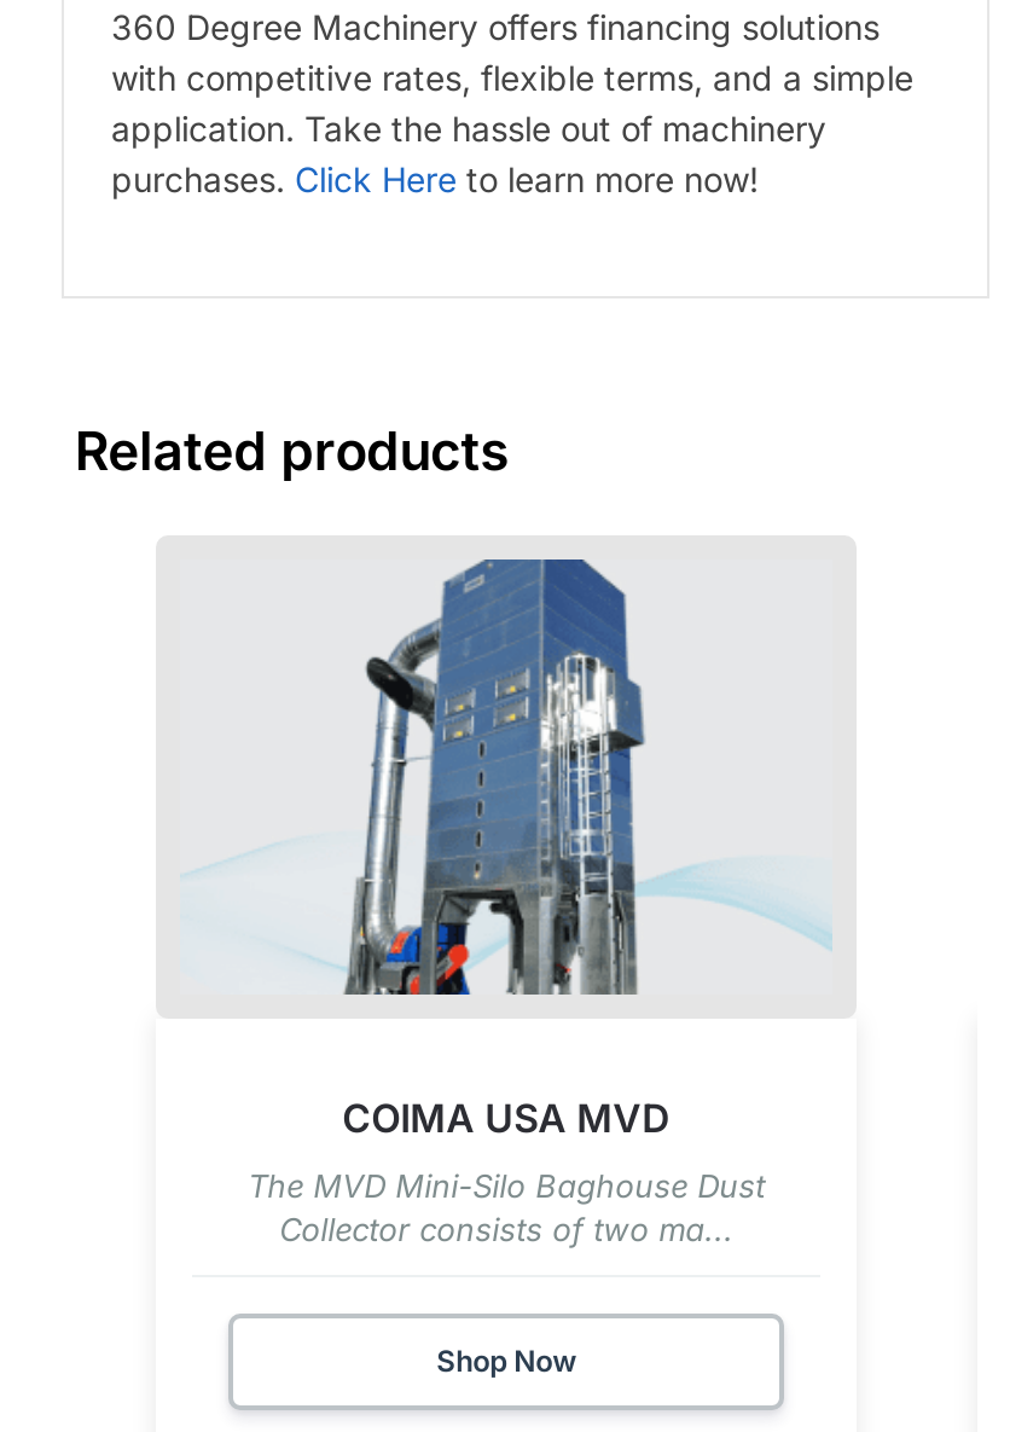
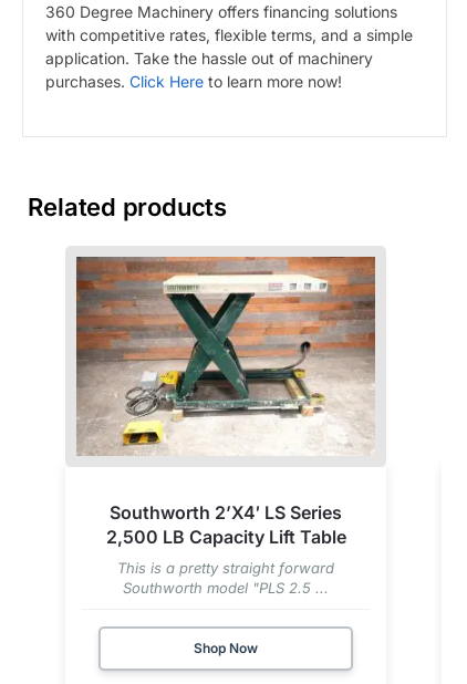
[180,556,832,998] [image] -> [75,256,376,456] [image]
[342,1095,671,1144] COIMA USA MVD -> [106,502,346,548] Southworth 2’X4′ LS Series | 2,500 LB Capacity Lift Table
[248,1168,765,1250] The MVD Mini-Silo Baghouse Dust | Collector consists of two ma... -> [117,559,334,597] This is a pretty straight forward | Southworth model "PLS 2.5 ...

